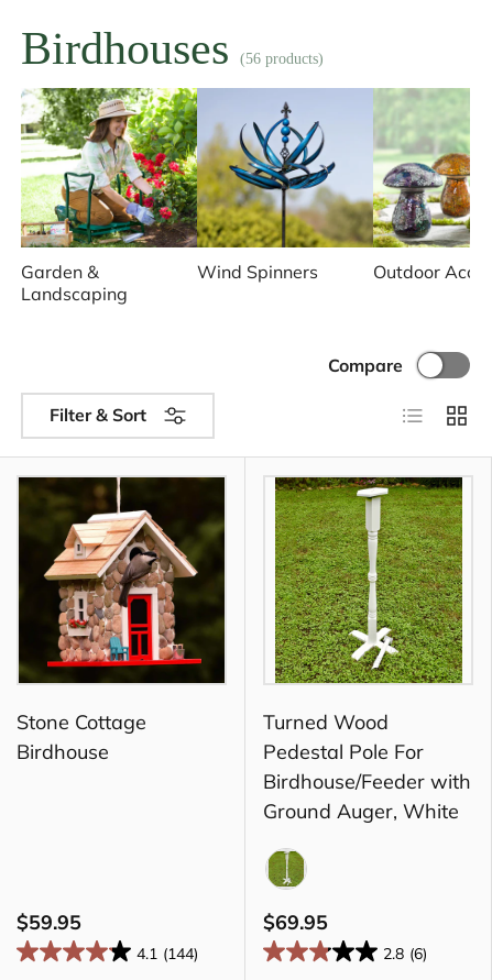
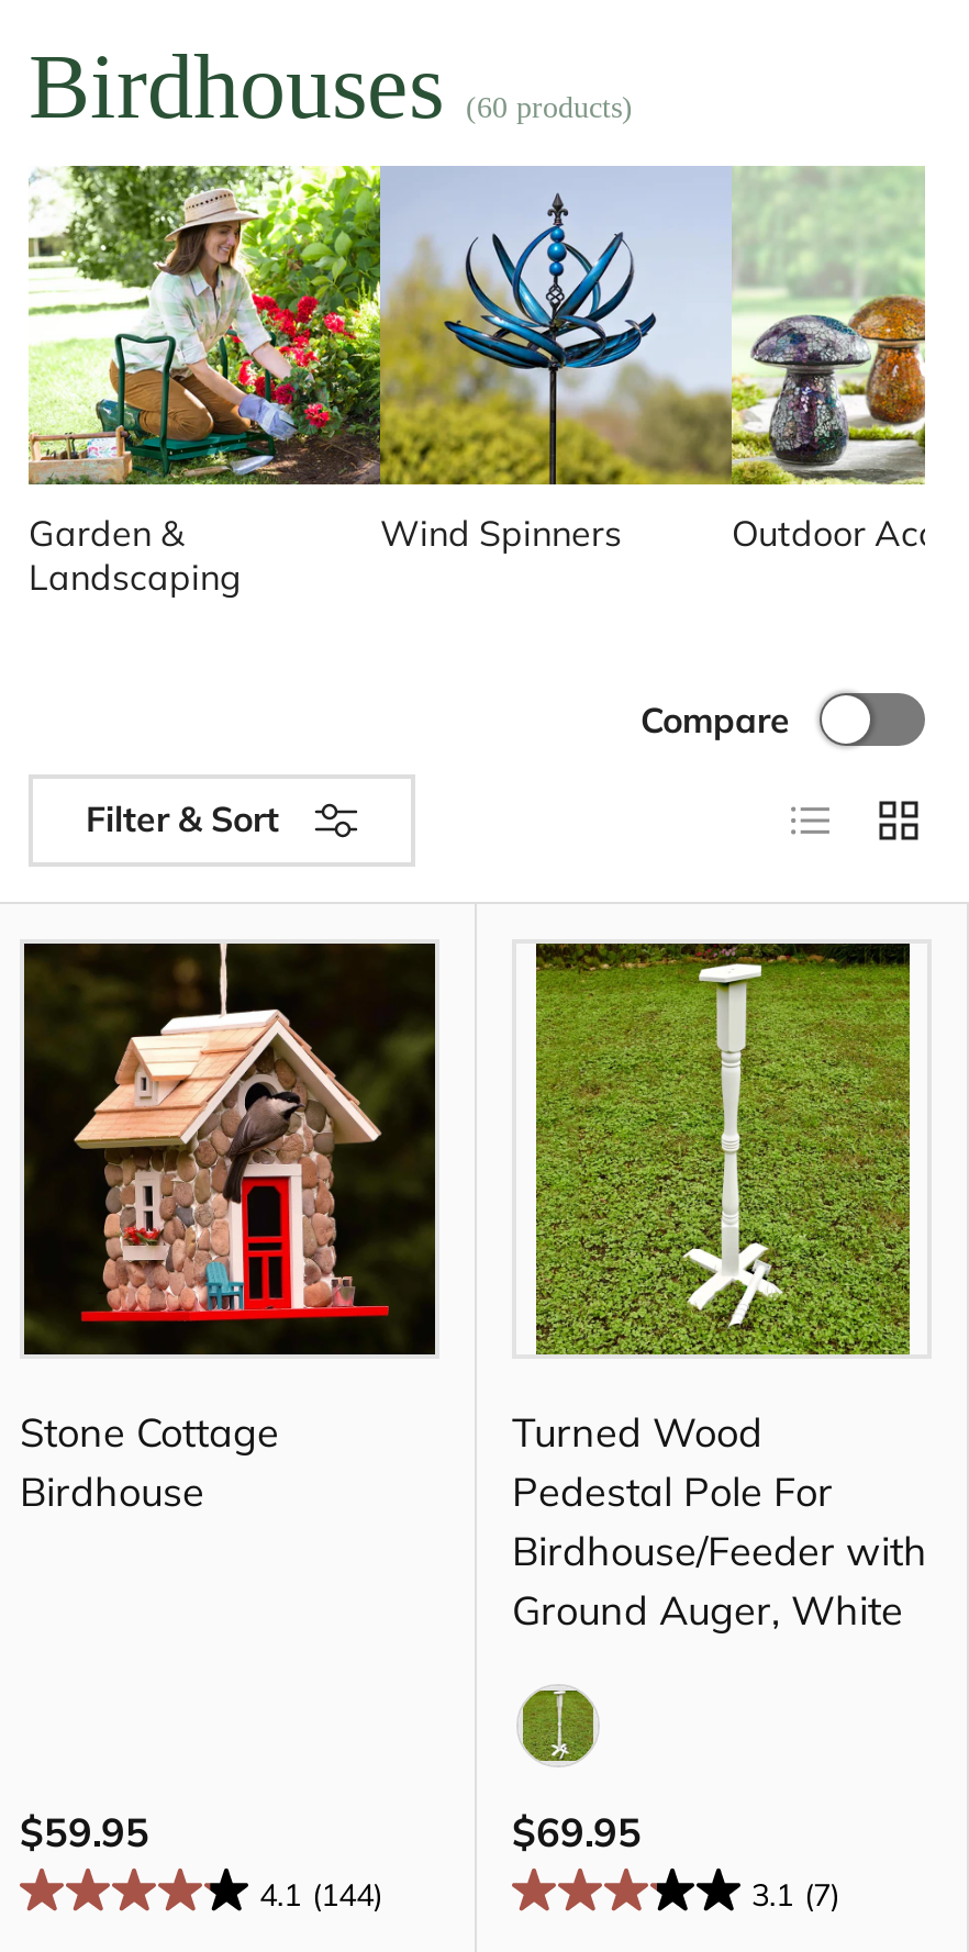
[21,23,324,74] Birdhouses (56 products) -> [29,36,633,137] Birdhouses (60 products)
[383,944,427,964] 2.8 (6) -> [751,1875,839,1915] 3.1 (7)

